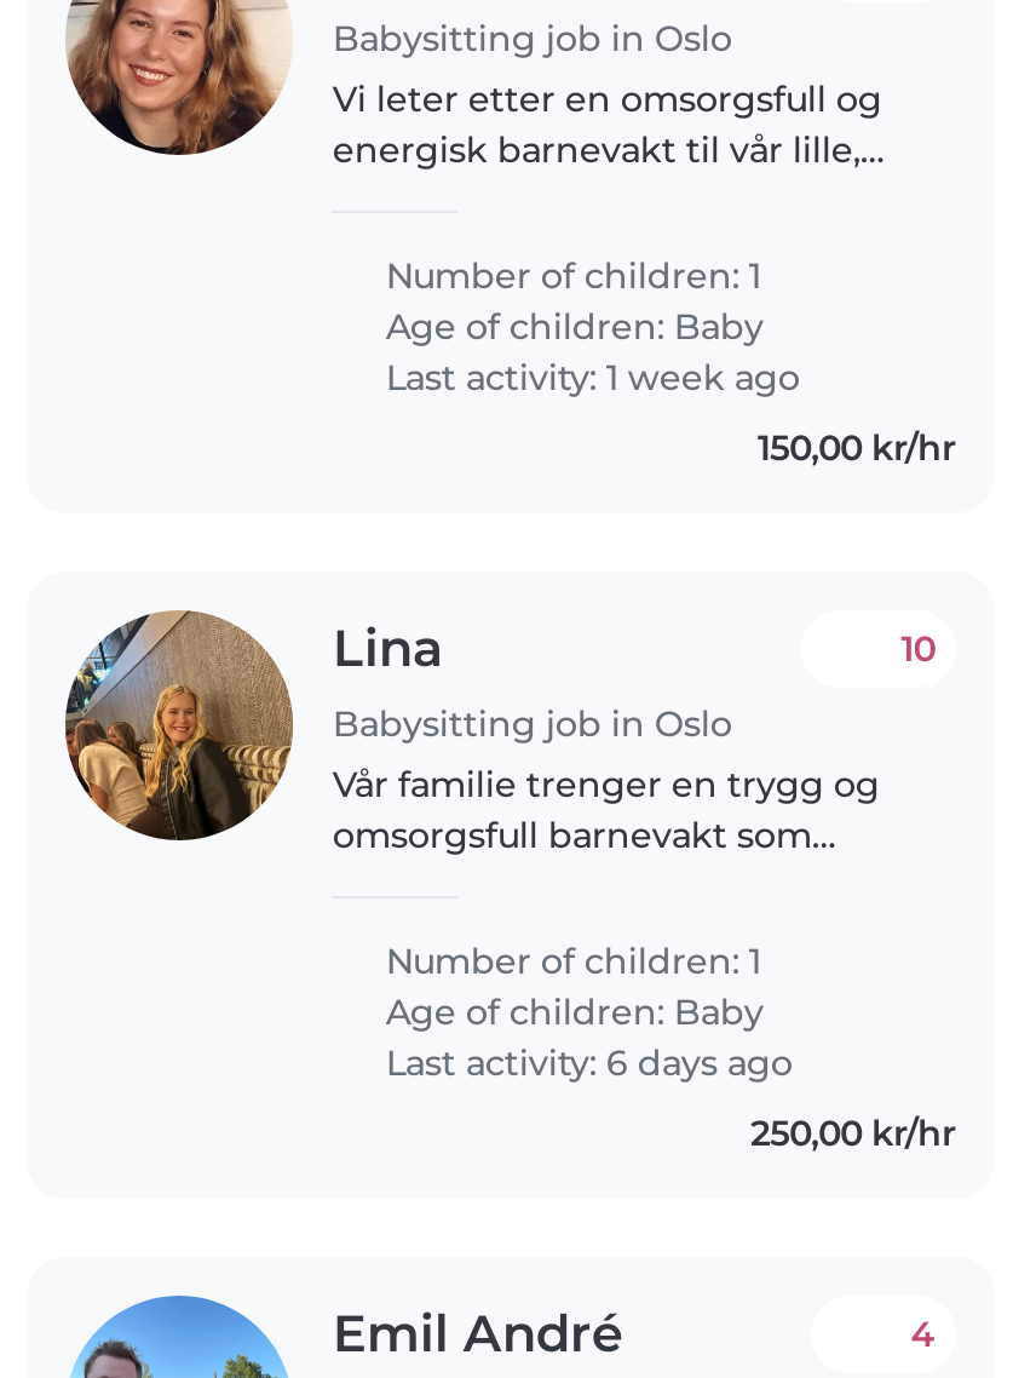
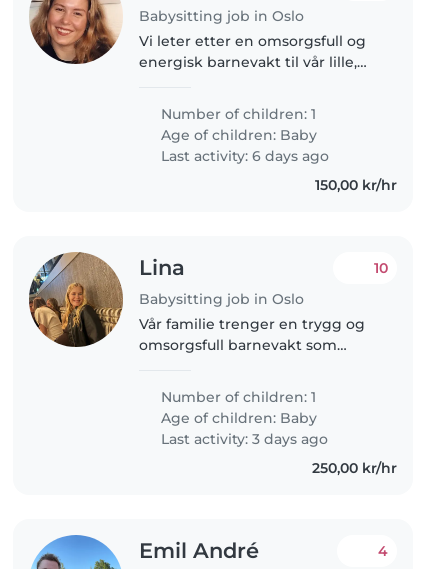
[376,356,800,400] Last activity: 1 week ago -> none
moved [376,1041,792,1085] -> [157,147,329,165]: Last activity: 6 days ago
none -> [157,430,328,448] Last activity: 3 days ago

